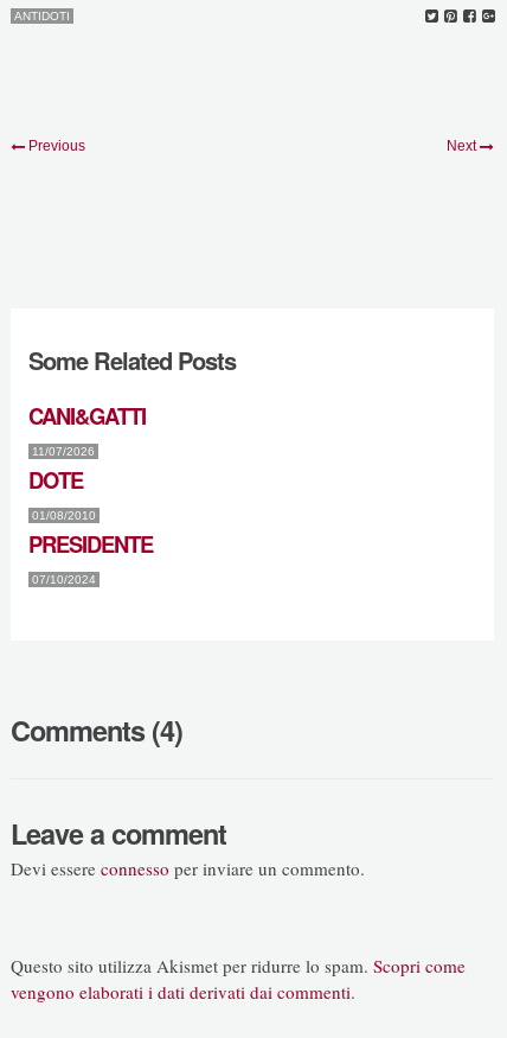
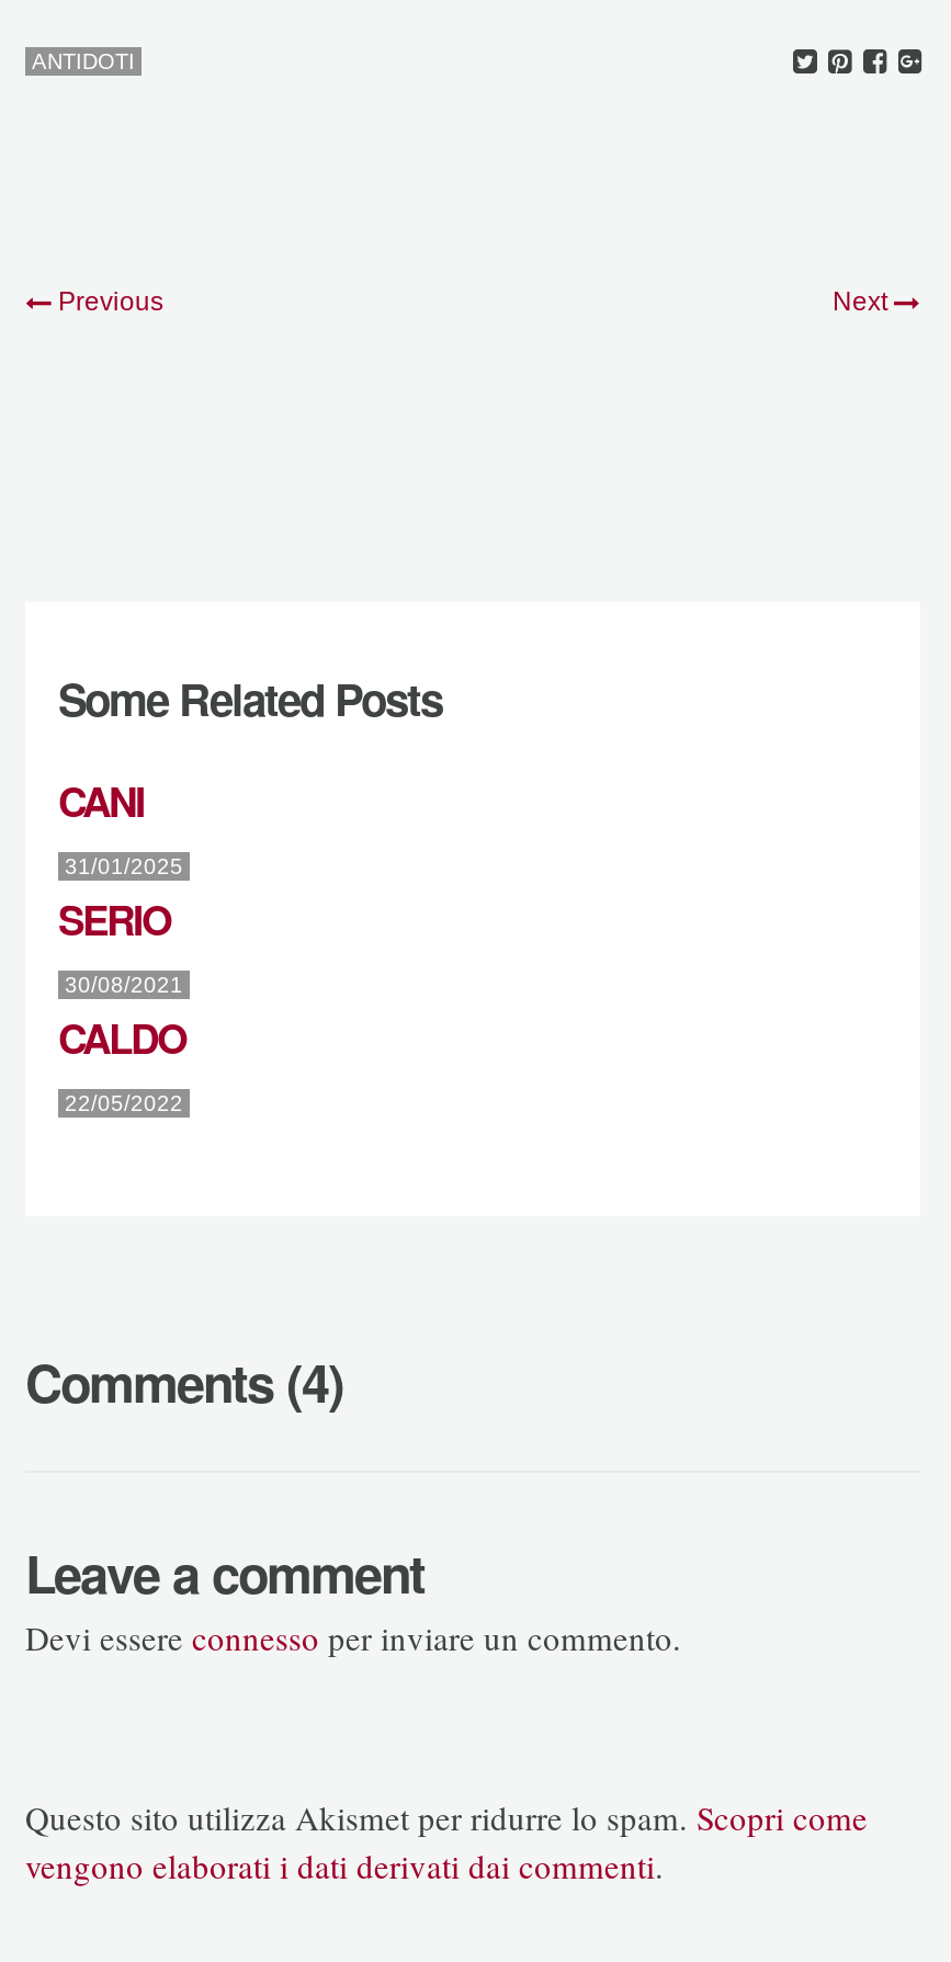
[28,400,153,586] CANI&GATTI | 11/07/2026 | DOTE | 01/08/2010 | PRESIDENTE | 07/10/2024 -> [58,772,185,1116] CANI | 31/01/2025 | SERIO | 30/08/2021 | CALDO | 22/05/2022

